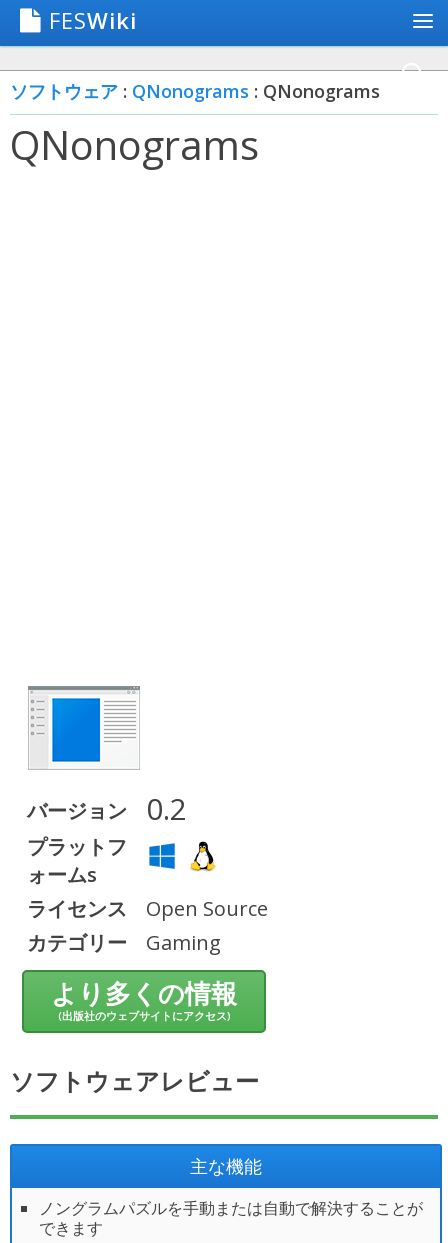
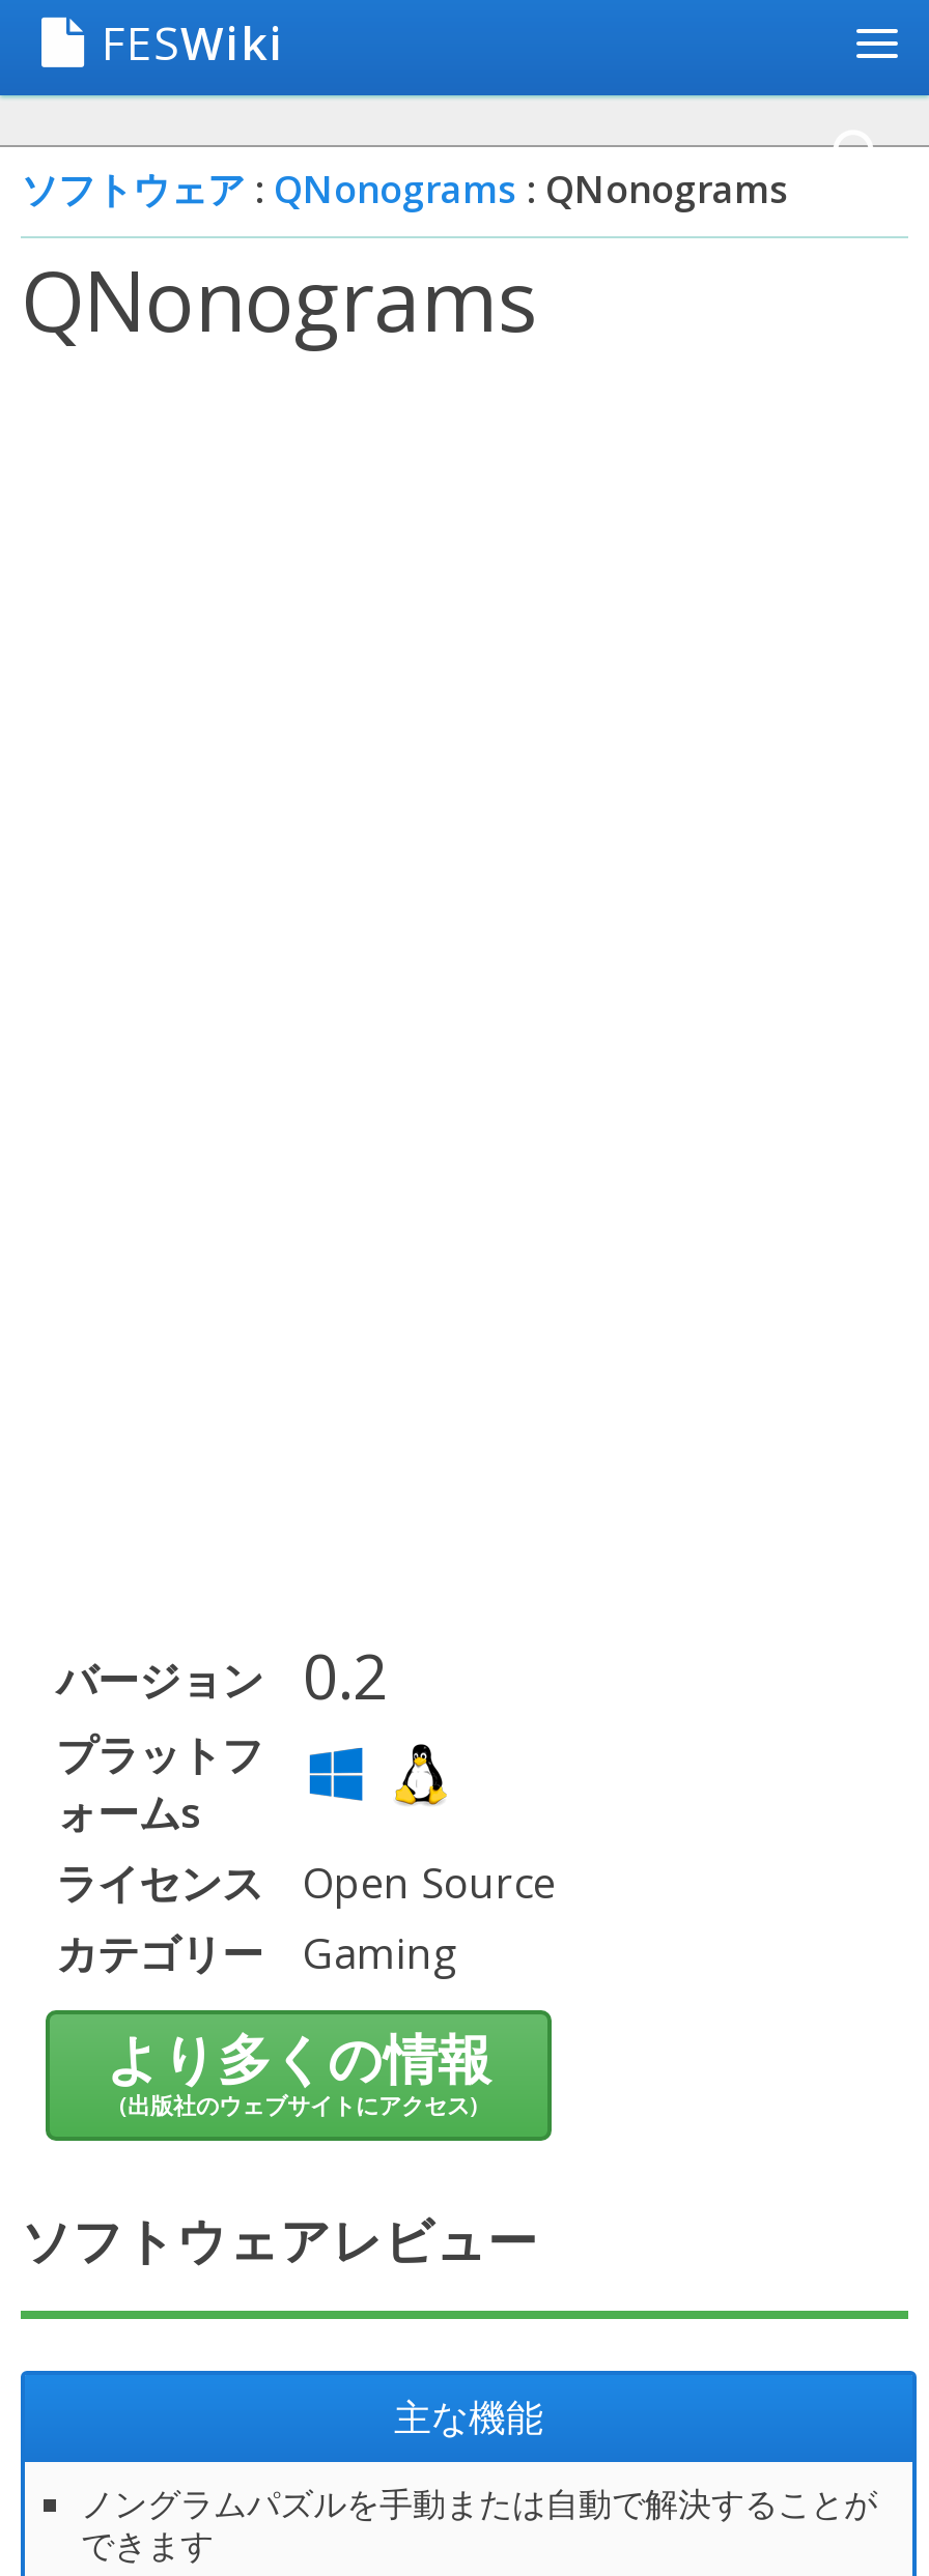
[27,685,141,770] [image] -> none

